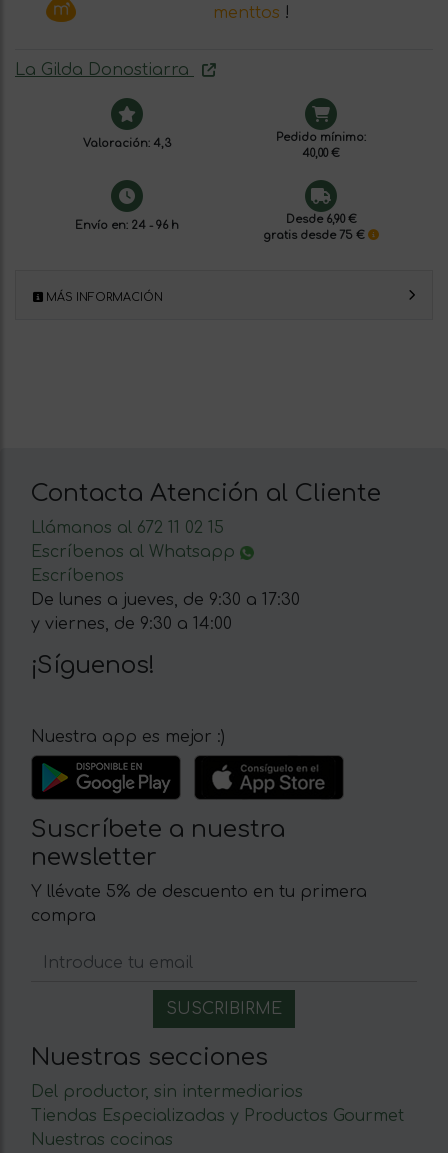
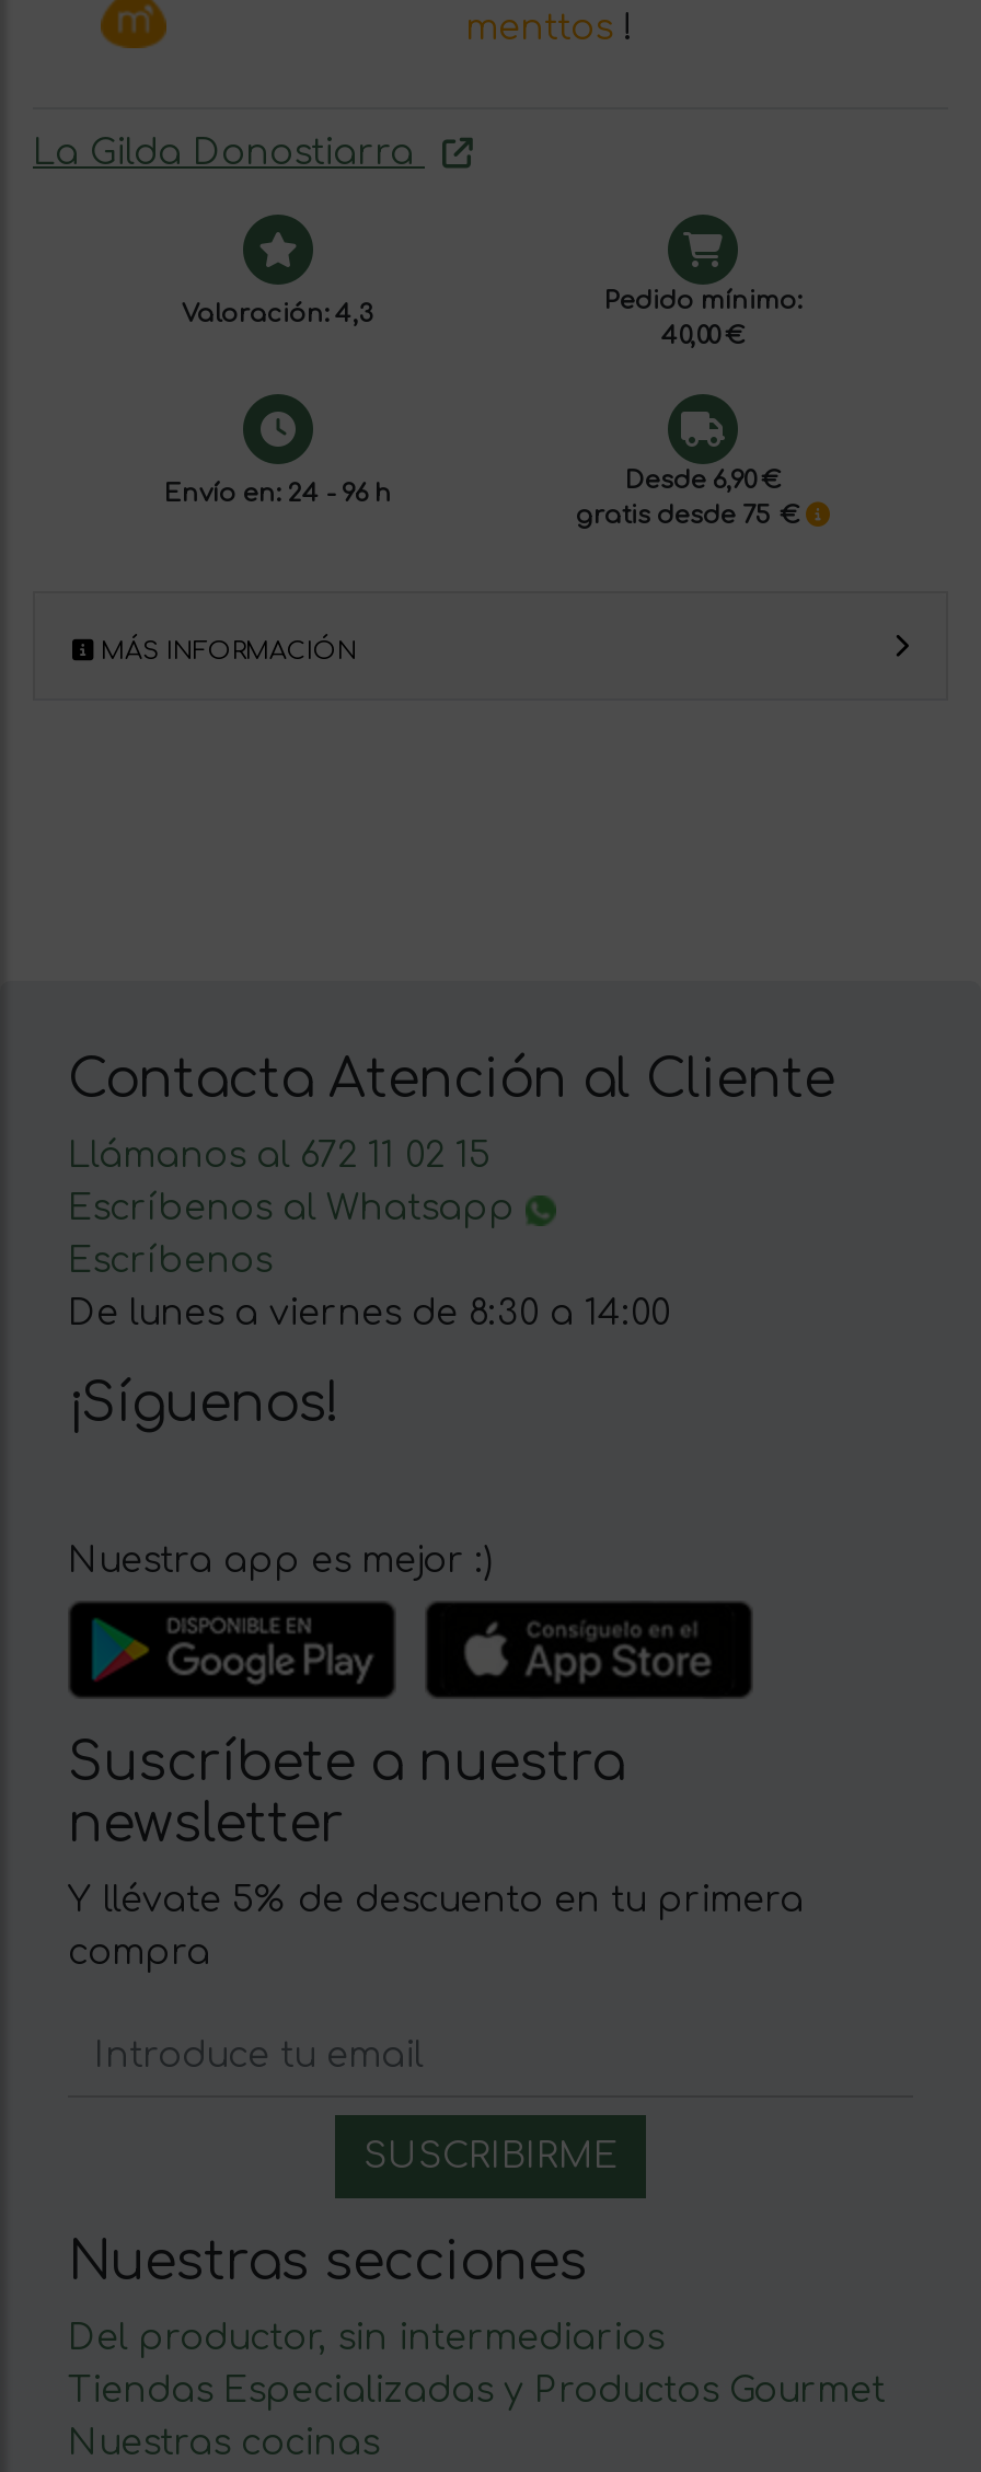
[31,591,300,633] De lunes a jueves, de 9:30 a 17:30 | y viernes, de 9:30 a 14:00 -> [68,1294,670,1334] De lunes a viernes de 8:30 a 14:00

